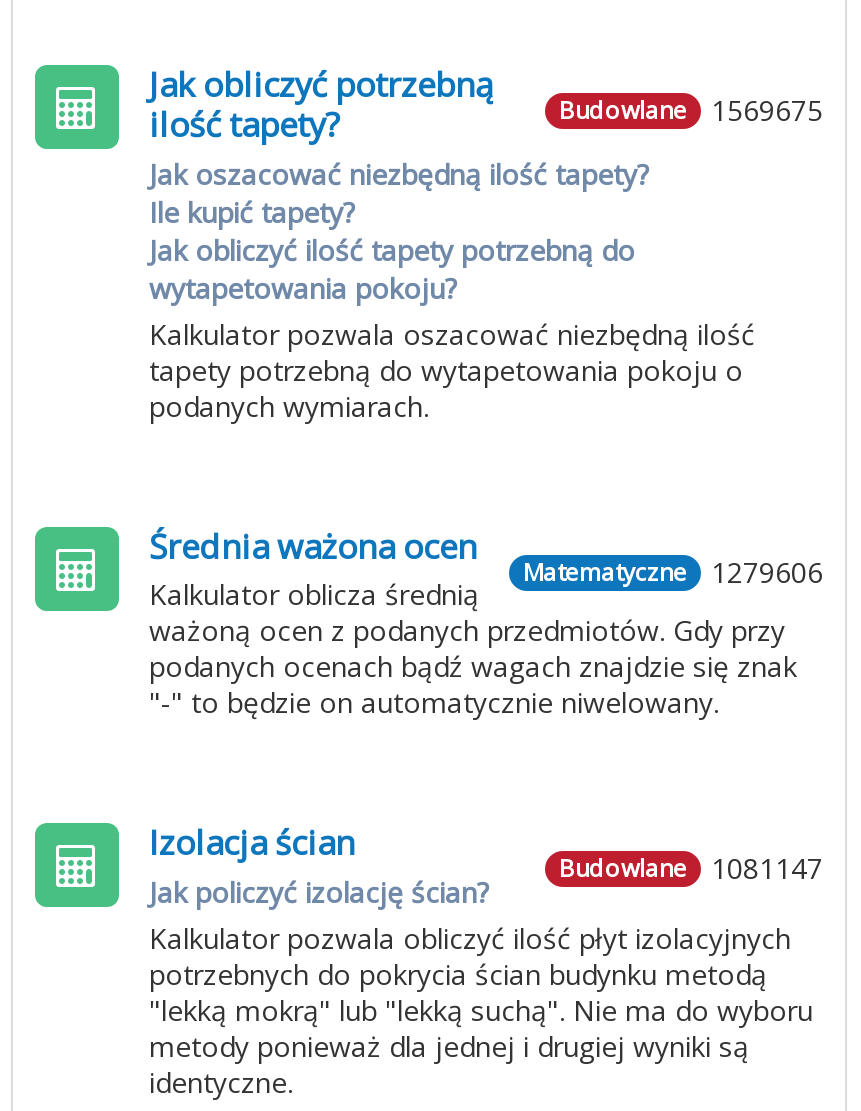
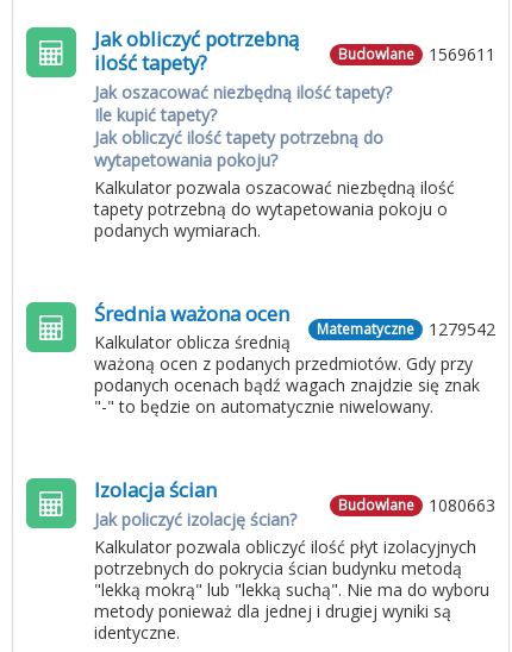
[559,91,823,129] Budowlane 1569675 -> [338,43,495,65] Budowlane 1569611
[523,553,823,591] Matematyczne 1279606 -> [317,318,495,340] Matematyczne 1279542
[559,849,823,887] Budowlane 1081147 -> [338,494,495,516] Budowlane 1080663

